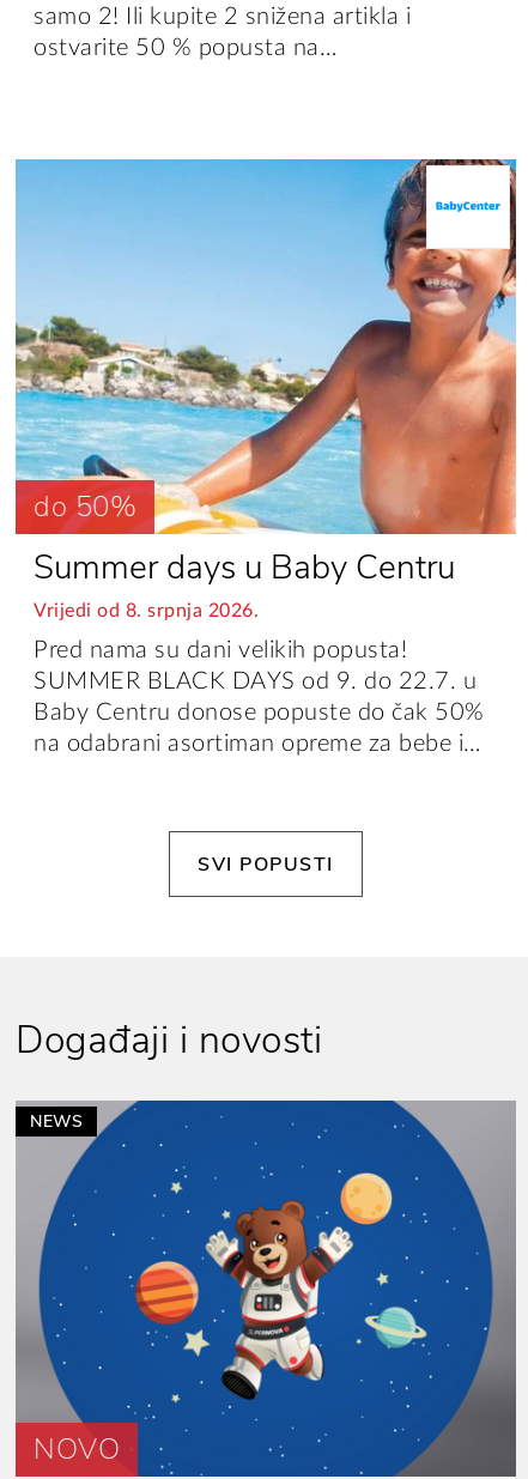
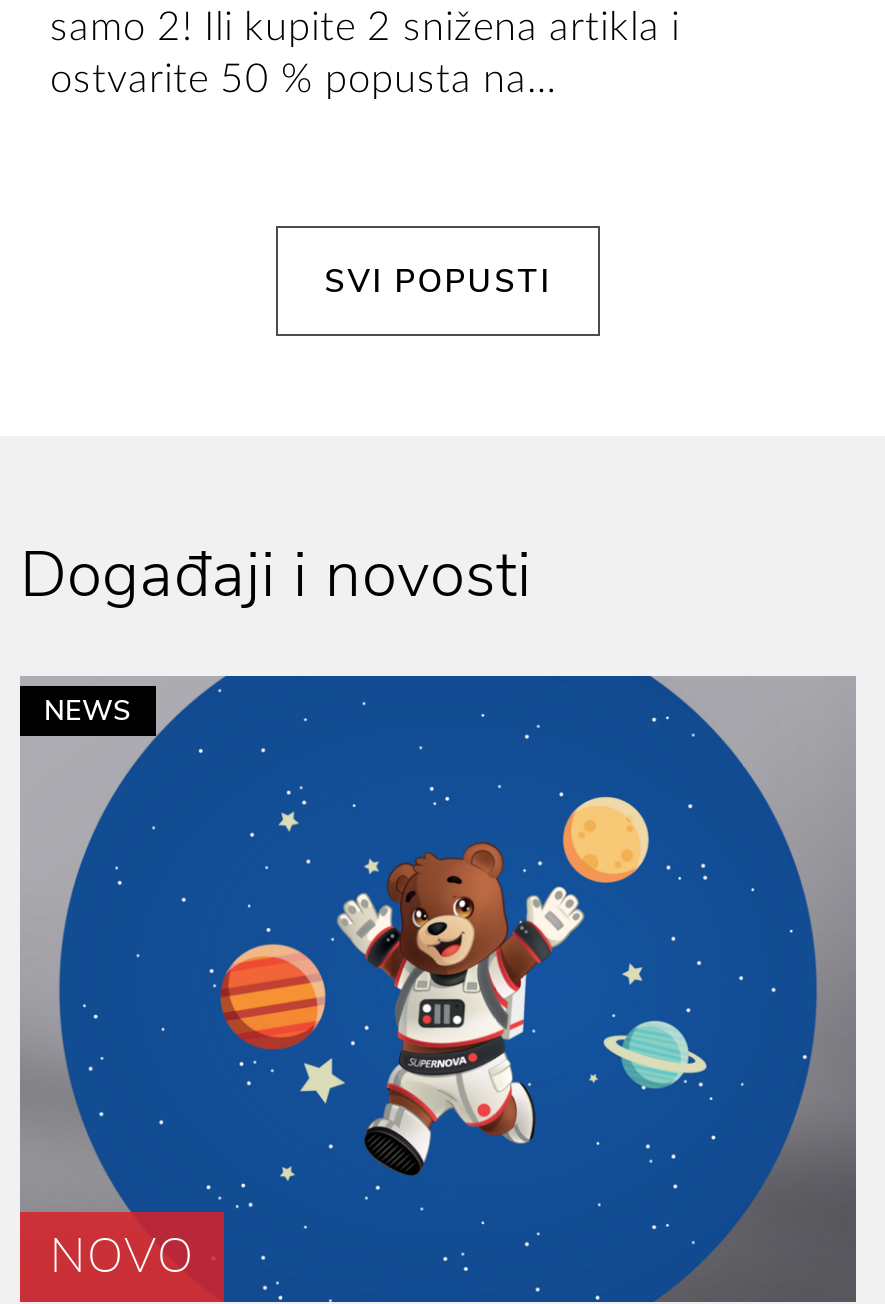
[14,158,517,756] [image] | do 50% | Summer days u Baby Centru | Vrijedi od 8. srpnja 2026. | Pred nama su dani velikih popusta! | SUMMER BLACK DAYS od 9. do 22.7. u | Baby Centru donose popuste do čak 50% | na odabrani asortiman opreme za bebe i… -> none

